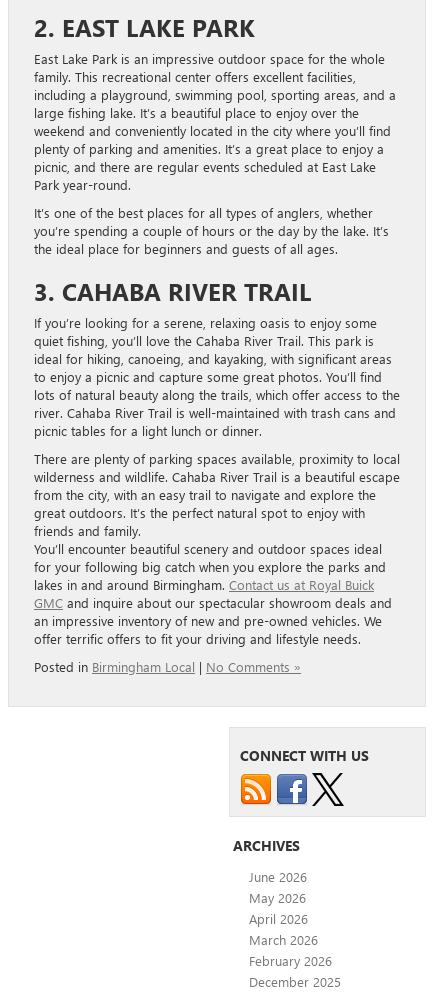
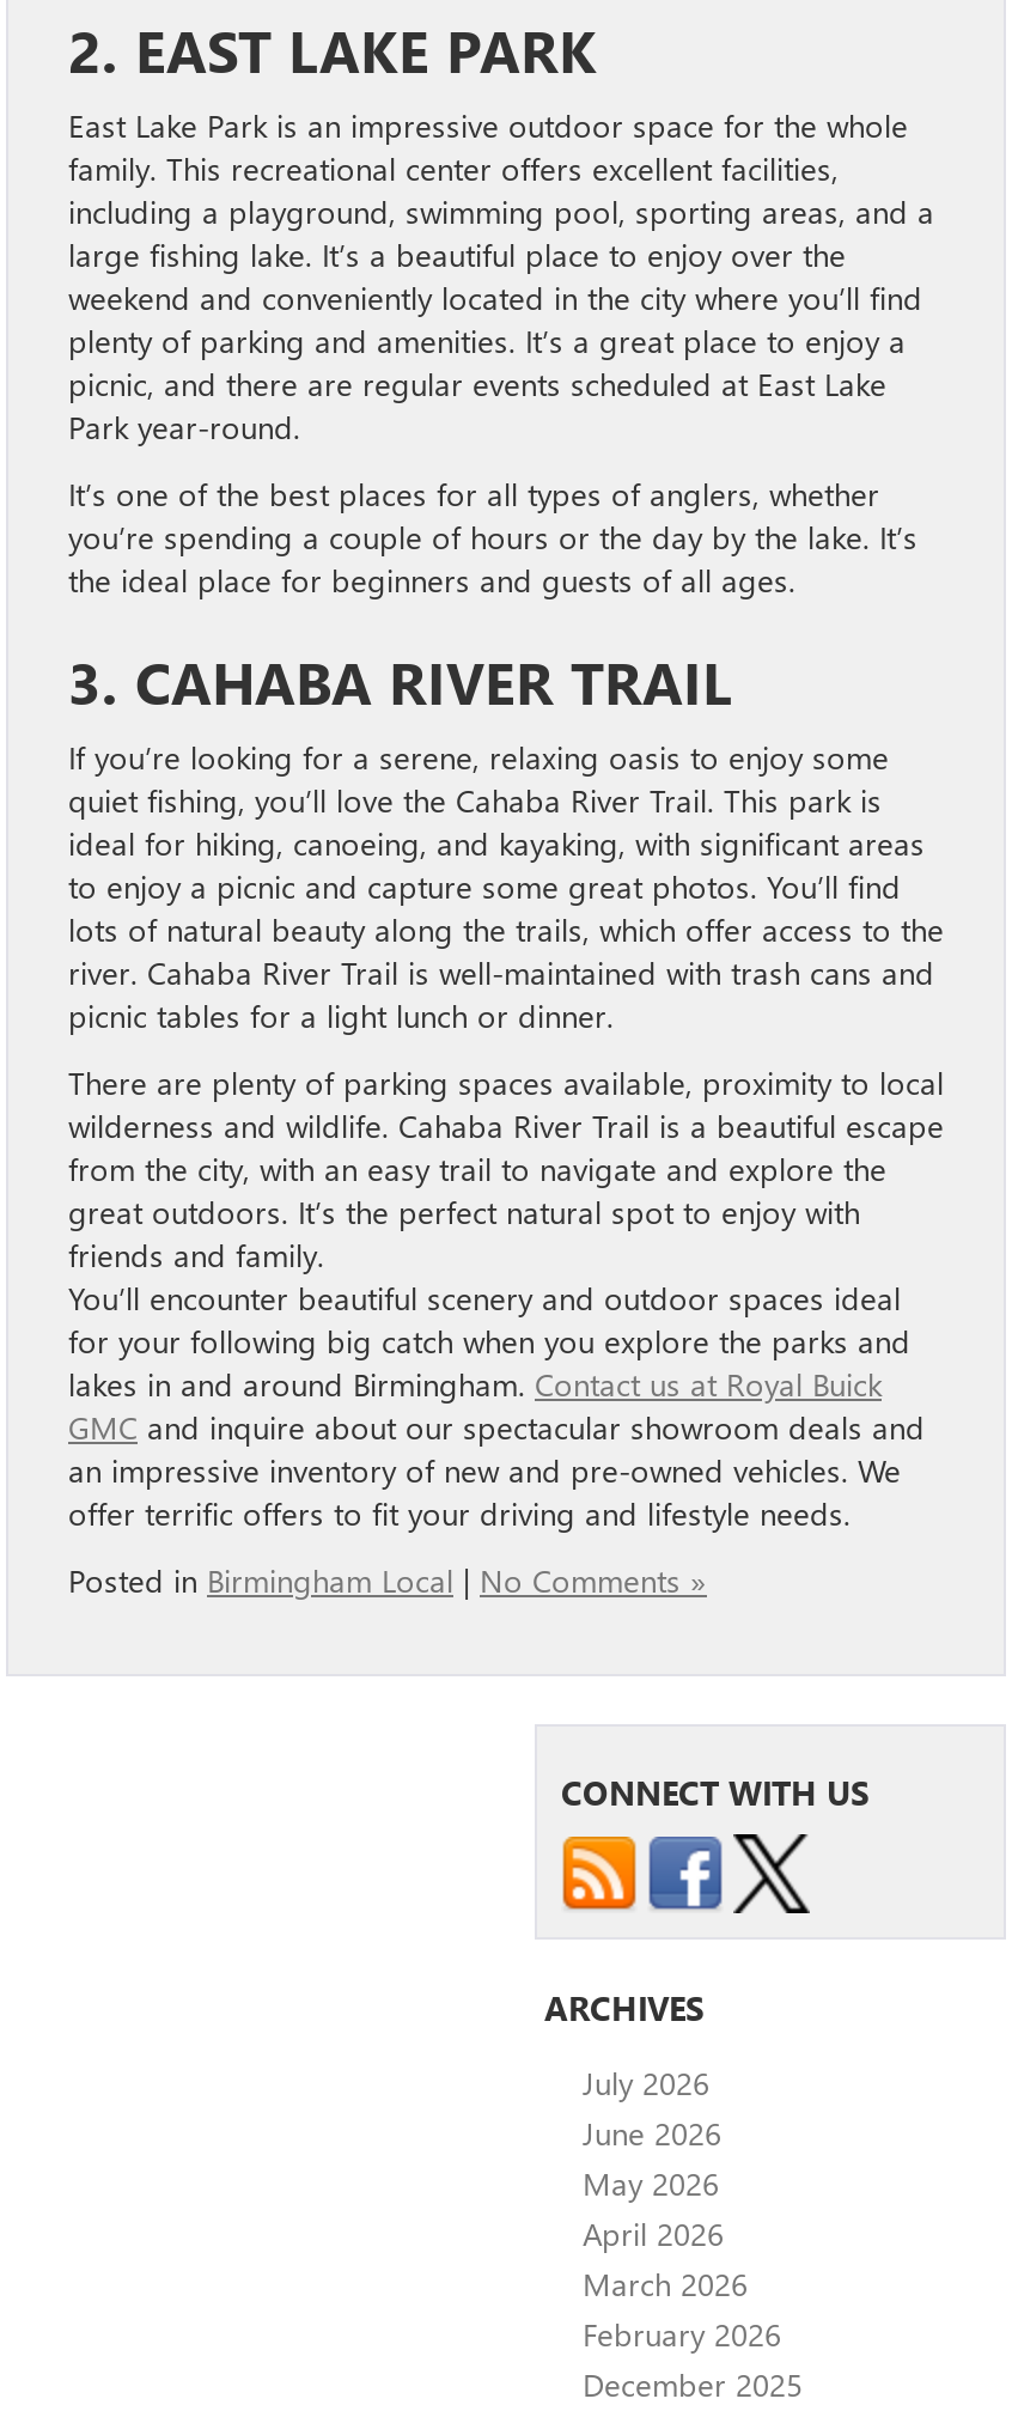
none -> [583,2062,709,2102] July 2026

